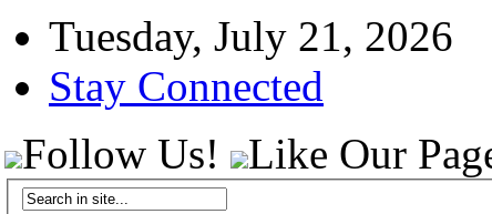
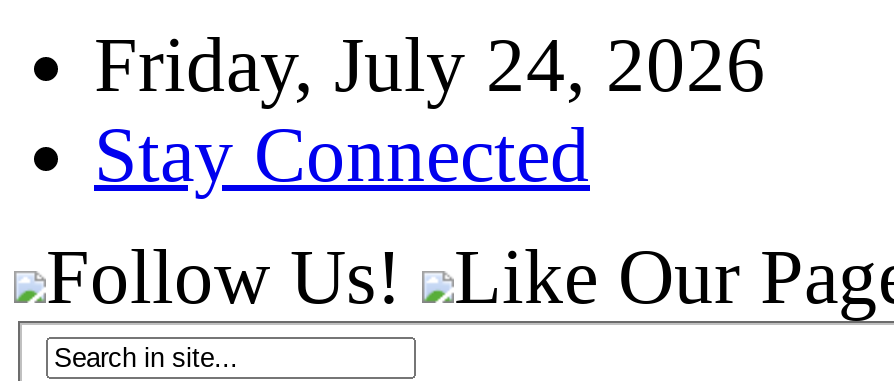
[49,12,453,60] Tuesday, July 21, 2026 -> [94,21,766,107] Friday, July 24, 2026

